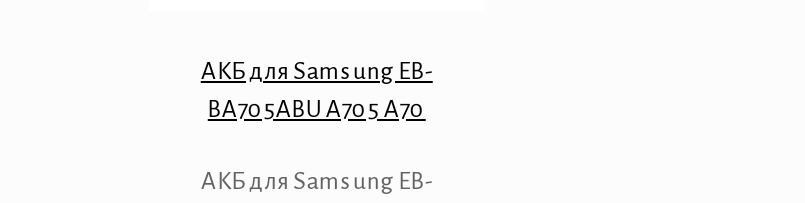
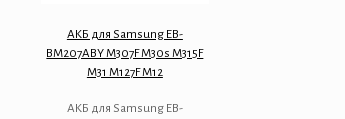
[208,96,426,122] BA705ABU A705 A70 -> [46,47,203,79] BM207ABY M307F M30s M315F | M31 M127F M12

